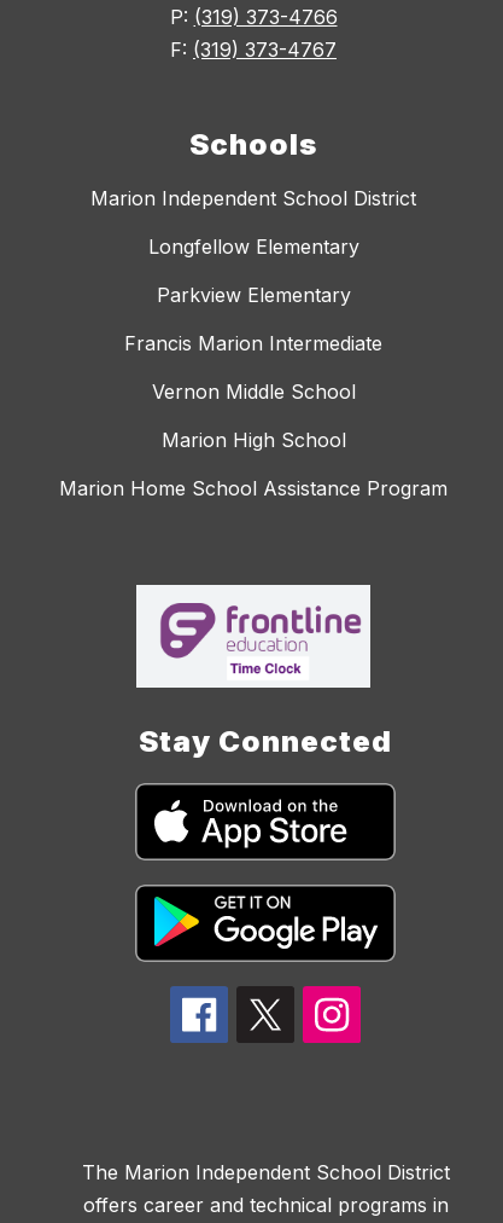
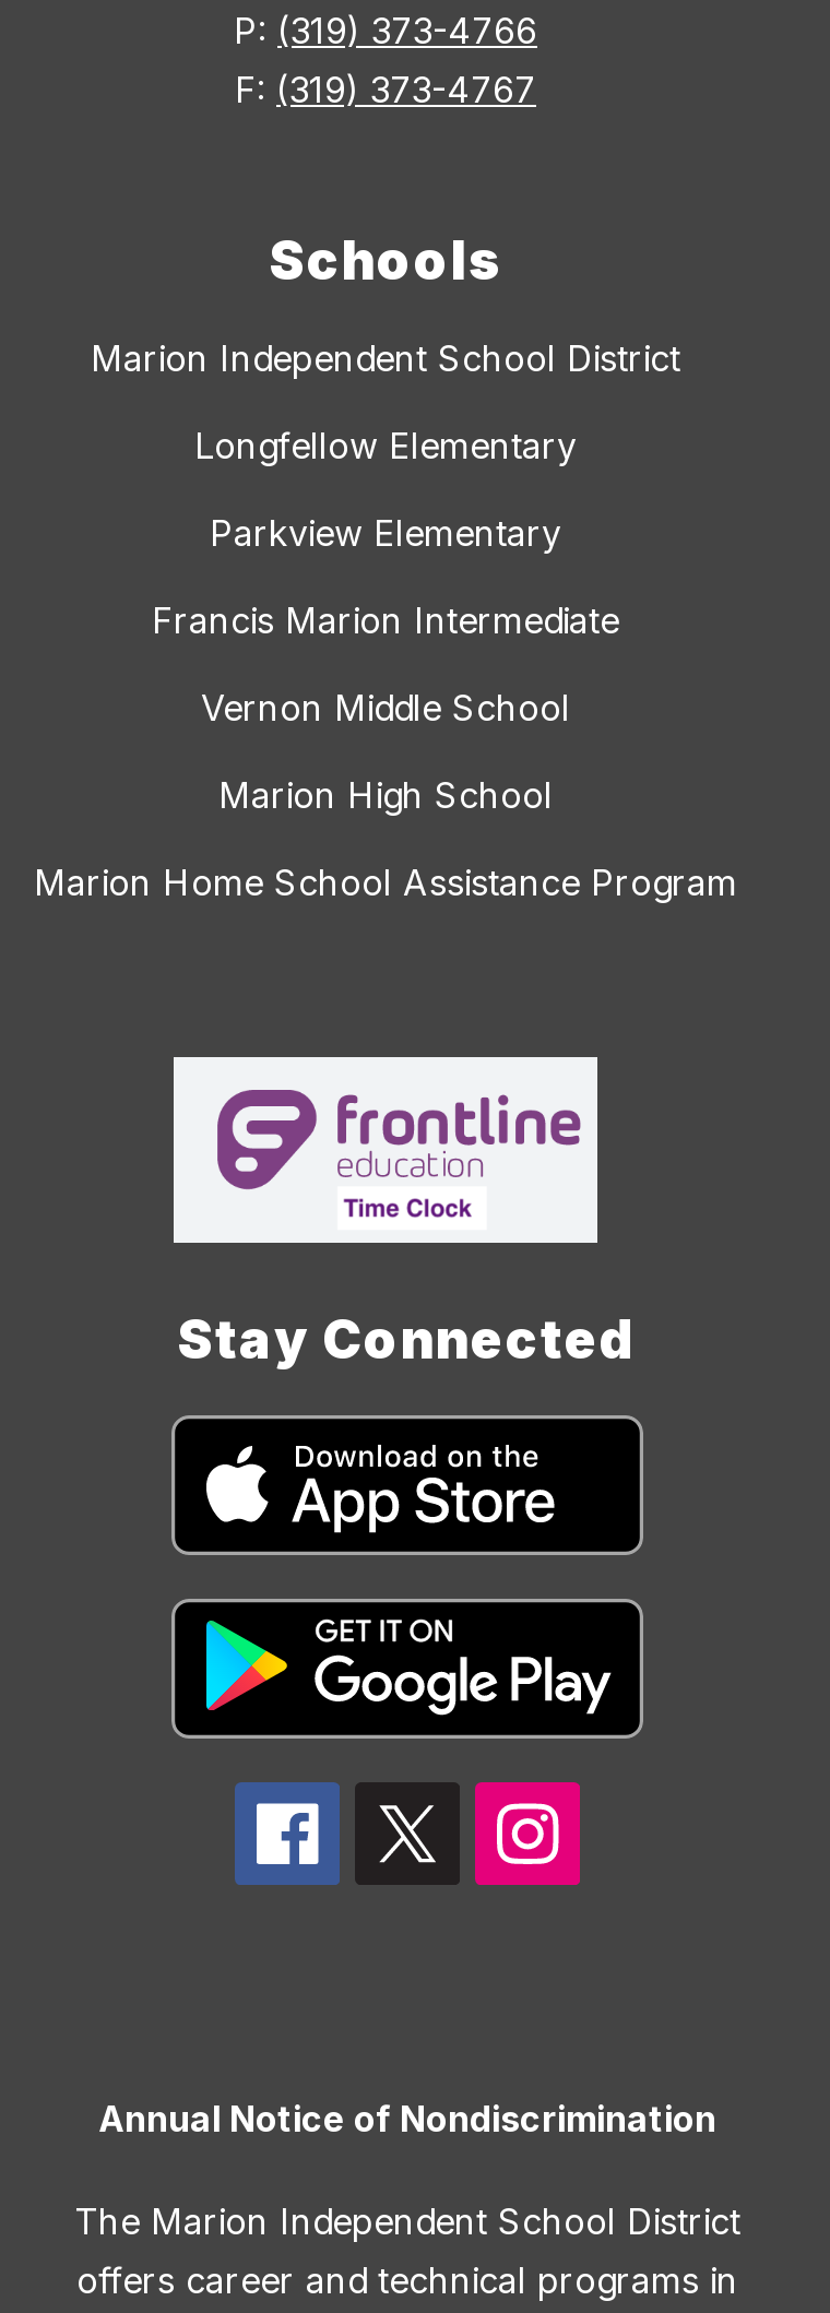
none -> [98,2098,716,2141] Annual Notice of Nondiscrimination

